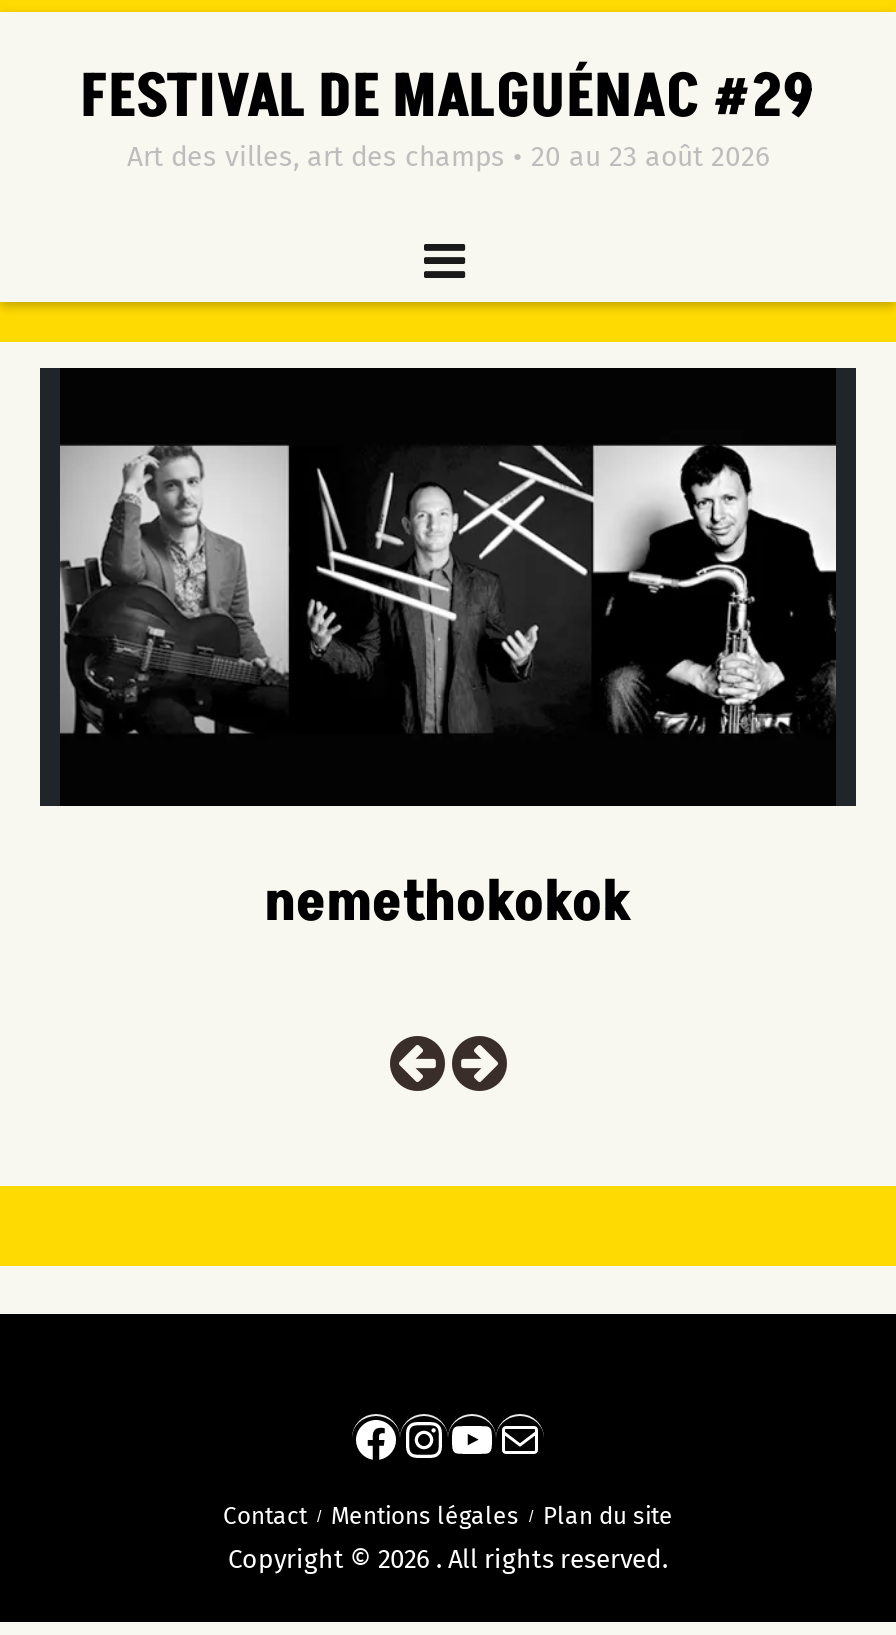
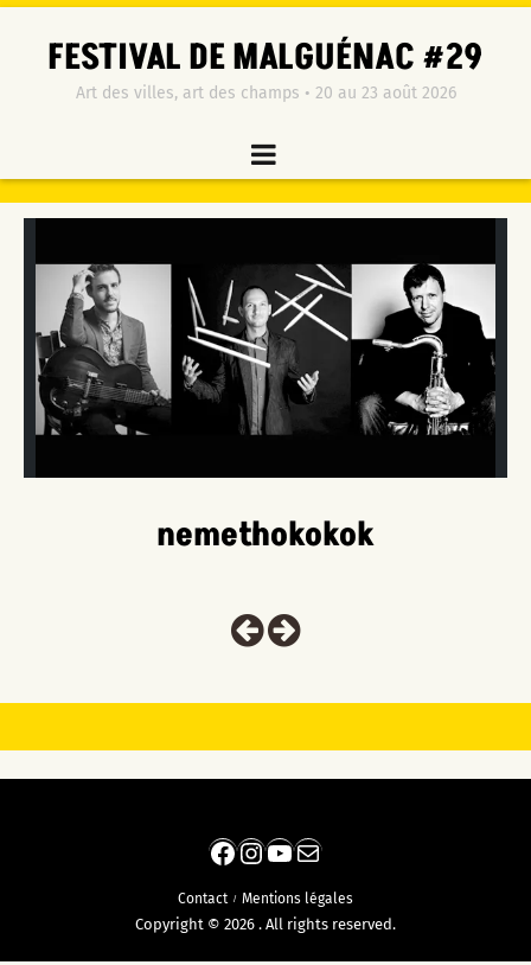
[543,1503,673,1531] Plan du site -> none

